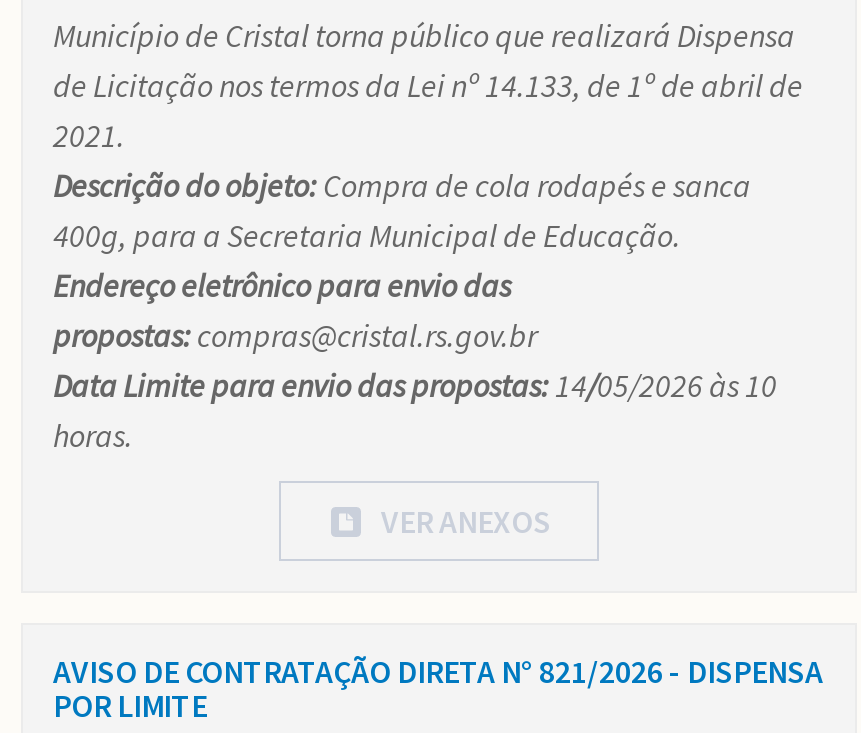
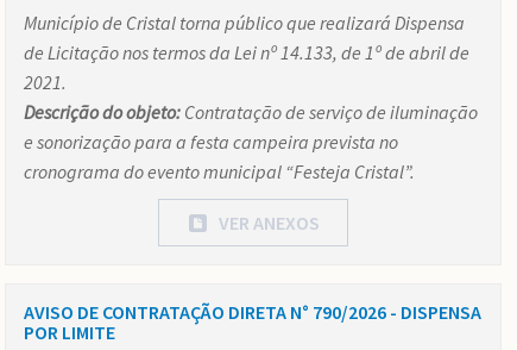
[53,164,777,454] Descrição do objeto: Compra de cola rodapés e sanca | 400g, para a Secretaria Municipal de Educação. | Endereço eletrônico para envio das | propostas: compras@cristal.rs.gov.br | Data Limite para envio das propostas: 14/05/2026 às 10 | horas. -> [24,100,478,183] Descrição do objeto: Contratação de serviço de iluminação | e sonorização para a festa campeira prevista no | cronograma do evento municipal “Festeja Cristal”.
[53,650,823,690] AVISO DE CONTRATAÇÃO DIRETA N° 821/2026 - DISPENSA -> [24,300,481,323] AVISO DE CONTRATAÇÃO DIRETA N° 790/2026 - DISPENSA

